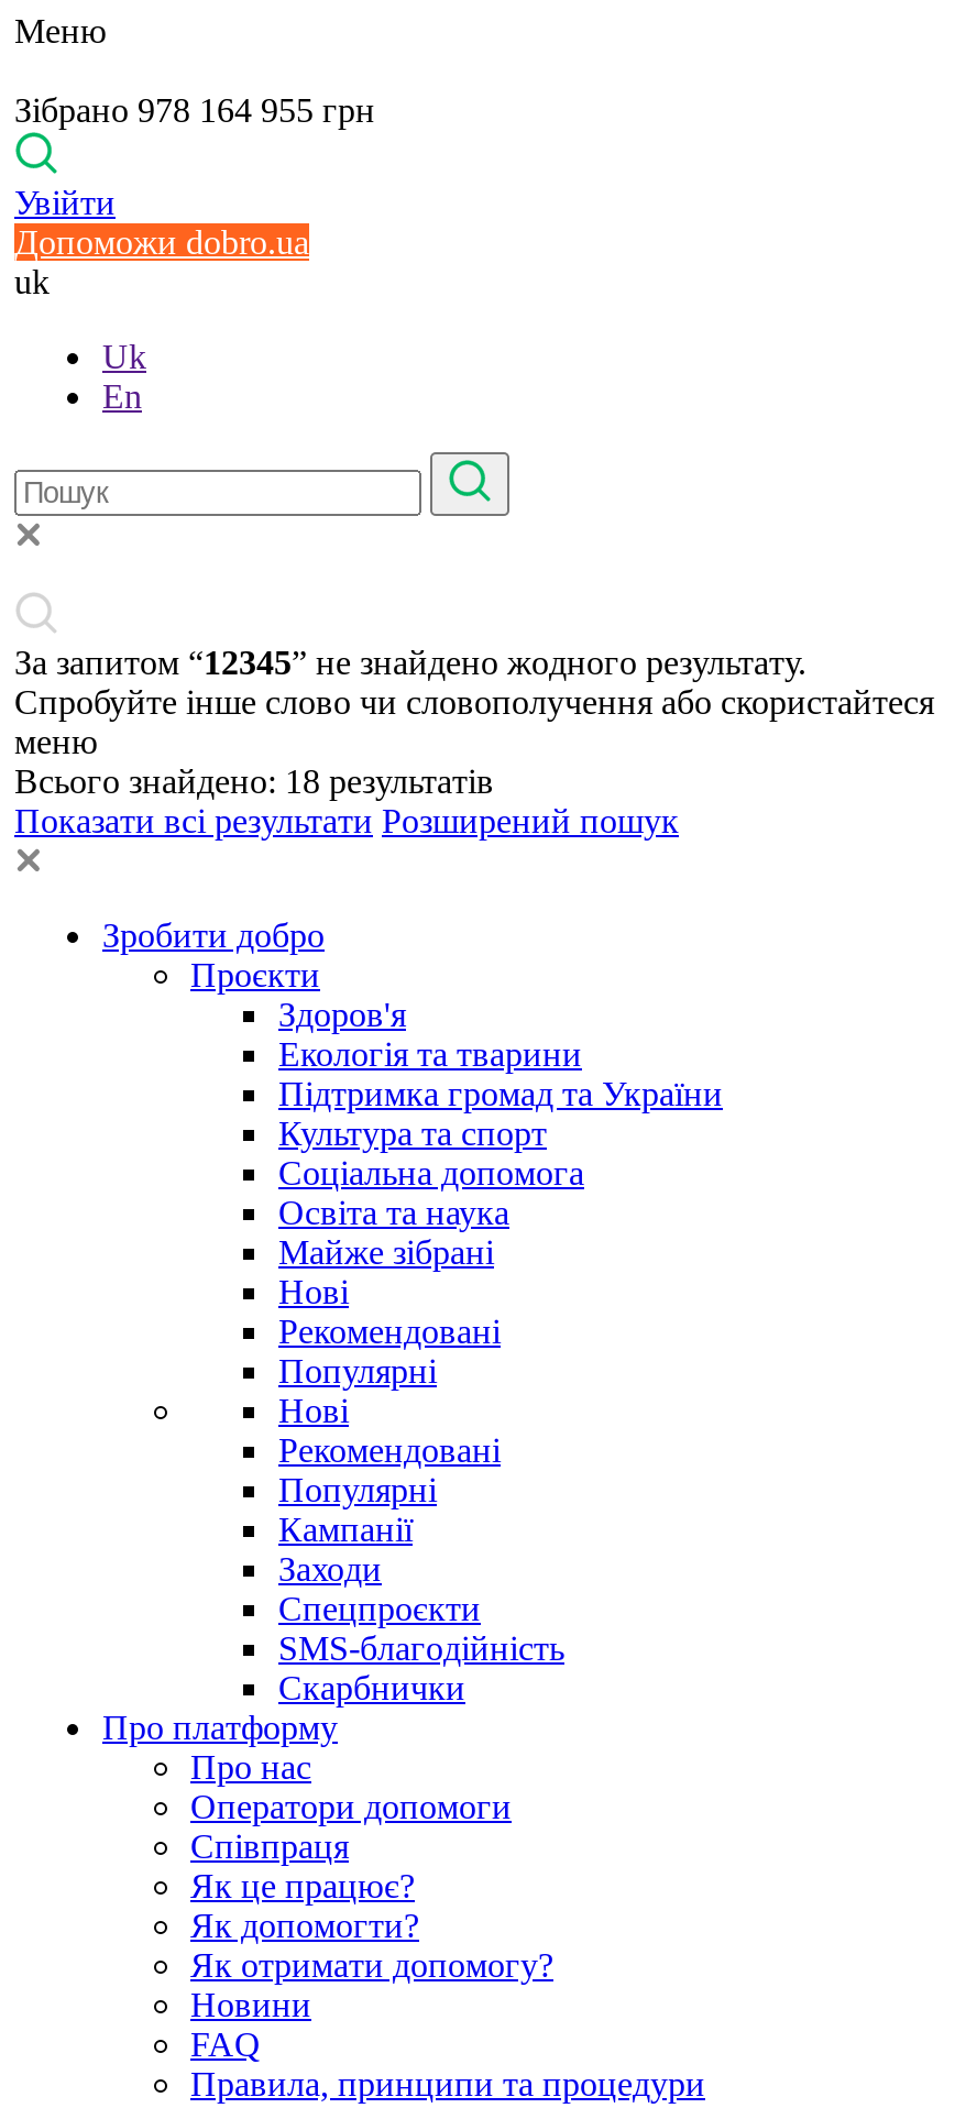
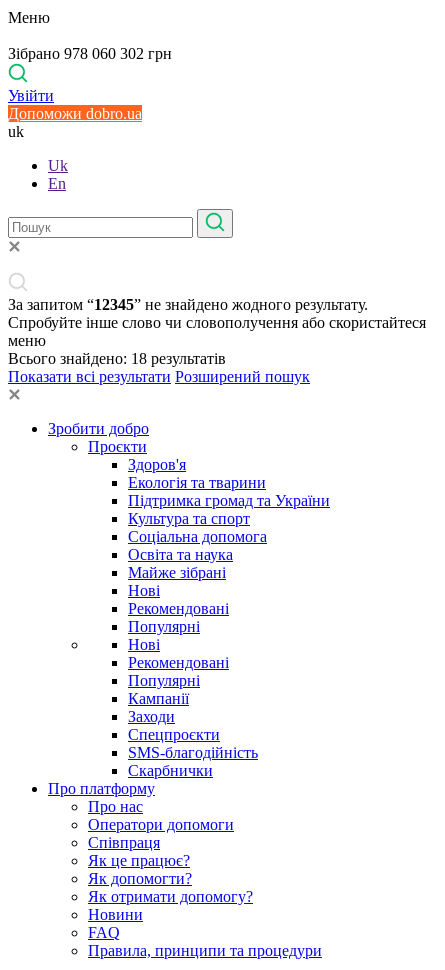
[14,91,375,129] Зібрано 978 164 955 грн -> [8,45,172,62] Зібрано 978 060 302 грн

